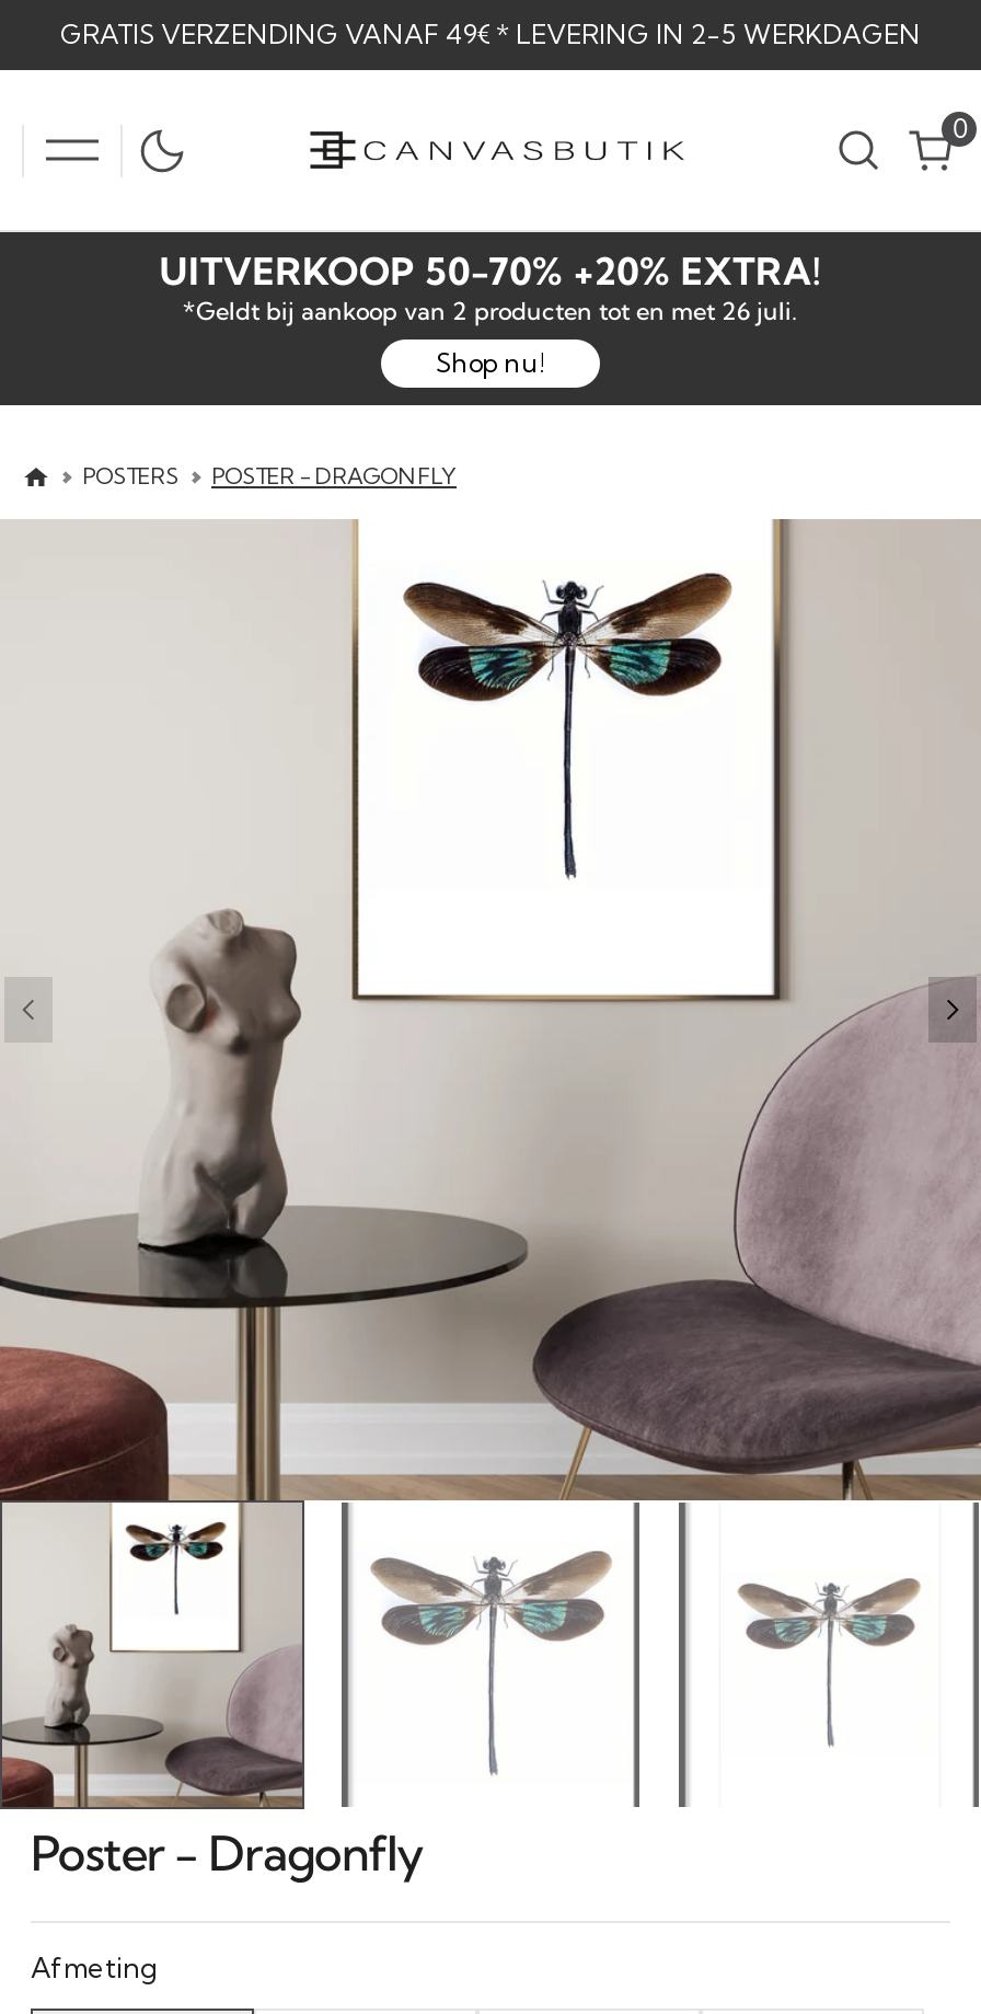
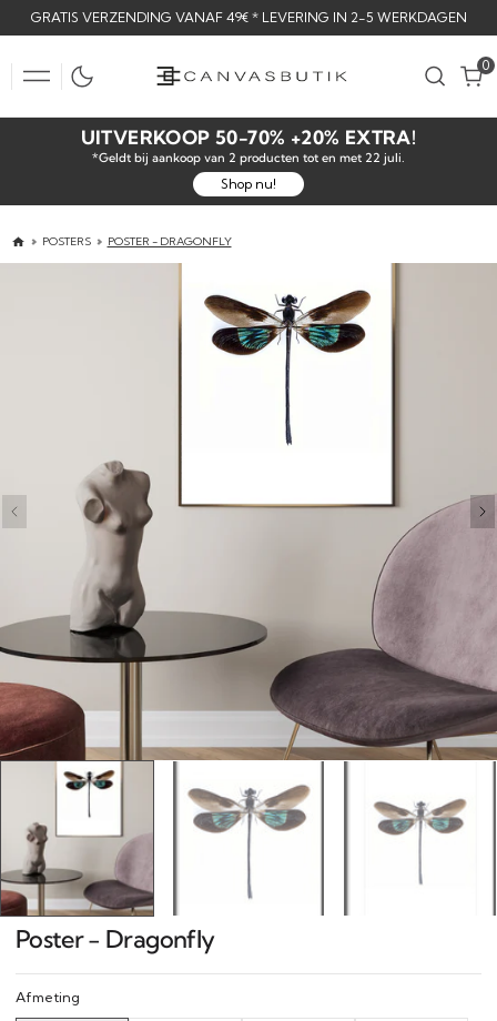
[183,296,798,326] *Geldt bij aankoop van 2 producten tot en met 26 juli. -> [92,150,405,165] *Geldt bij aankoop van 2 producten tot en met 22 juli.

